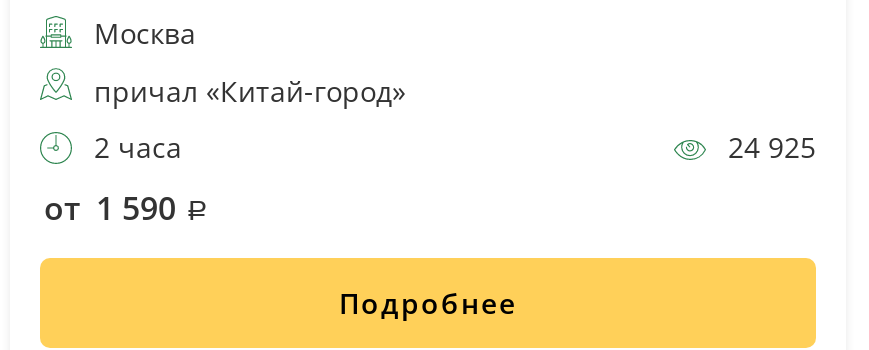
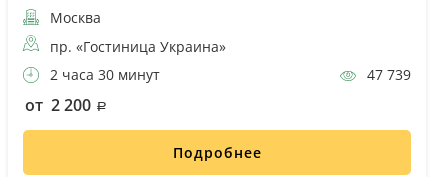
[94,73,406,111] причал «Китай-город» -> [50,37,226,56] пр. «Гостиница Украина»
[86,129,816,167] 2 часа | 24 925 -> [46,65,411,84] 2 часа 30 минут | 47 739
[44,187,184,231] от 1 590 -> [25,94,95,116] от 2 200

